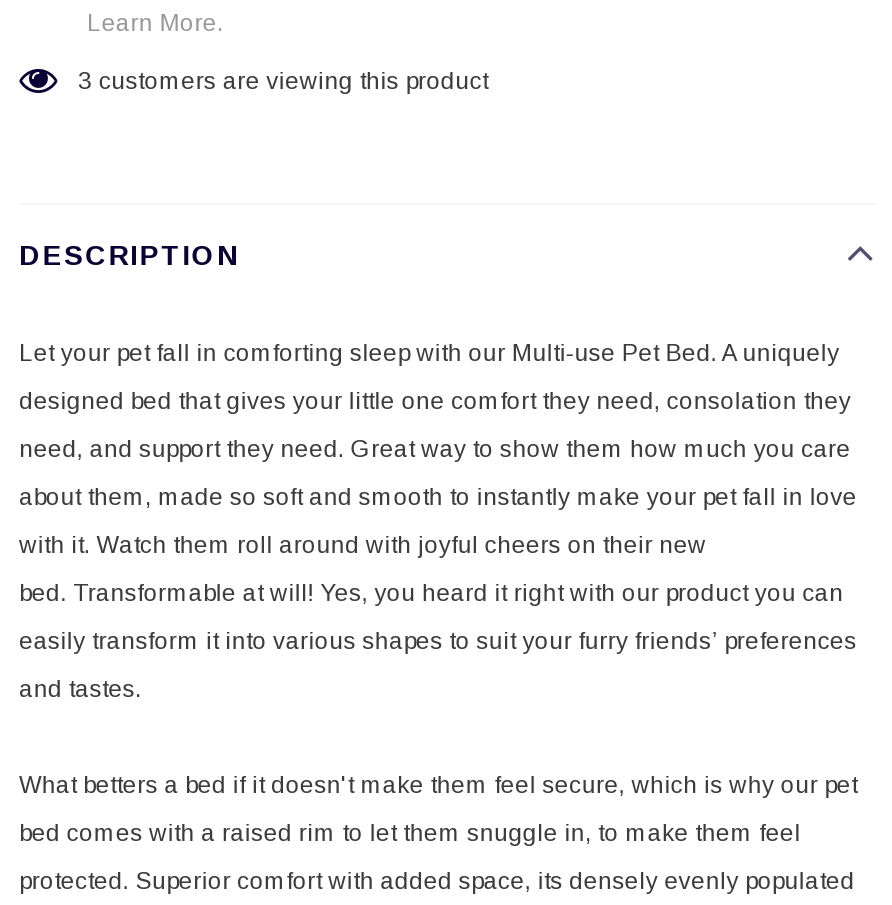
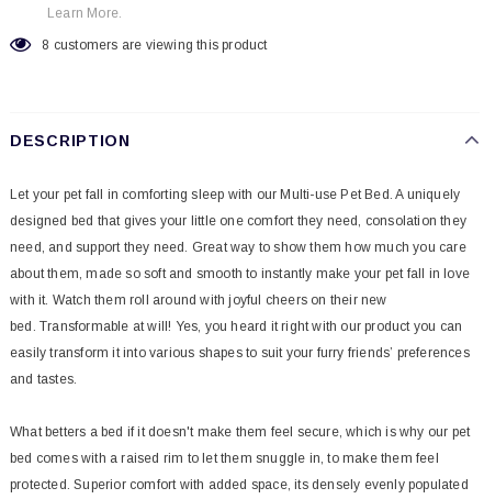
[78,67,488,95] 3 customers are viewing this product -> [42,37,267,53] 8 customers are viewing this product

